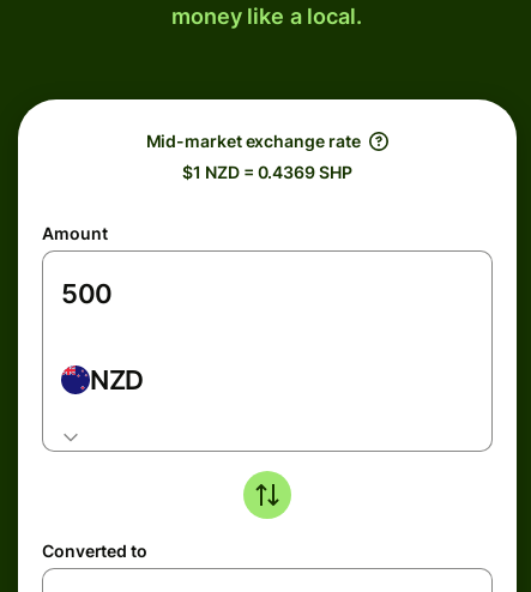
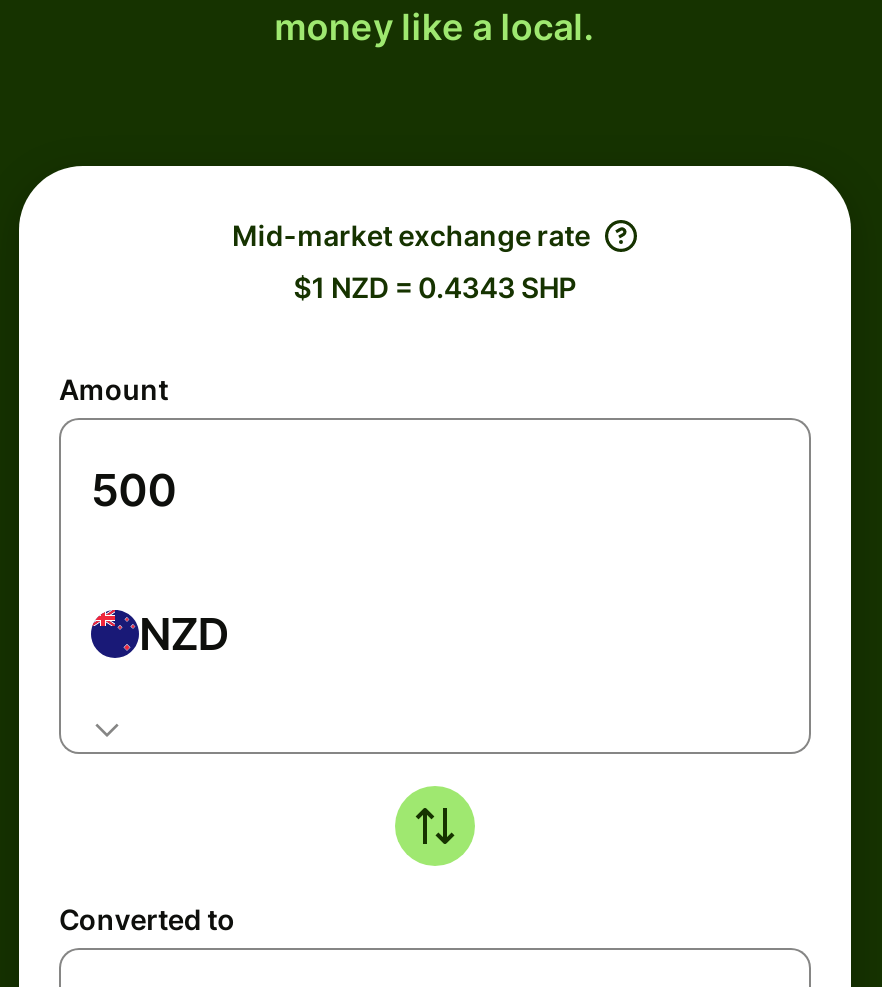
[183,162,352,182] $1 NZD = 0.4369 SHP -> [294,270,576,304] $1 NZD = 0.4343 SHP

